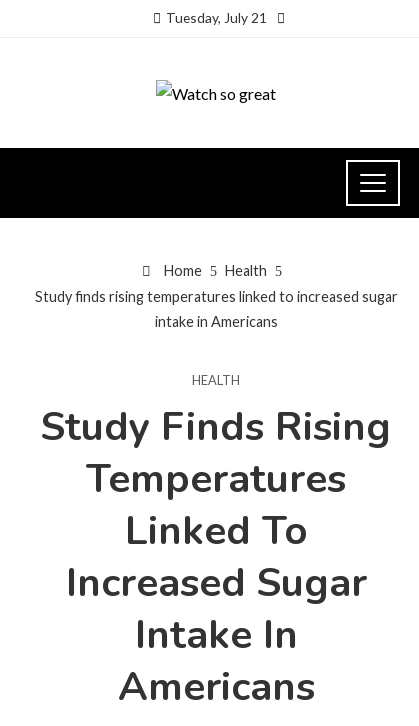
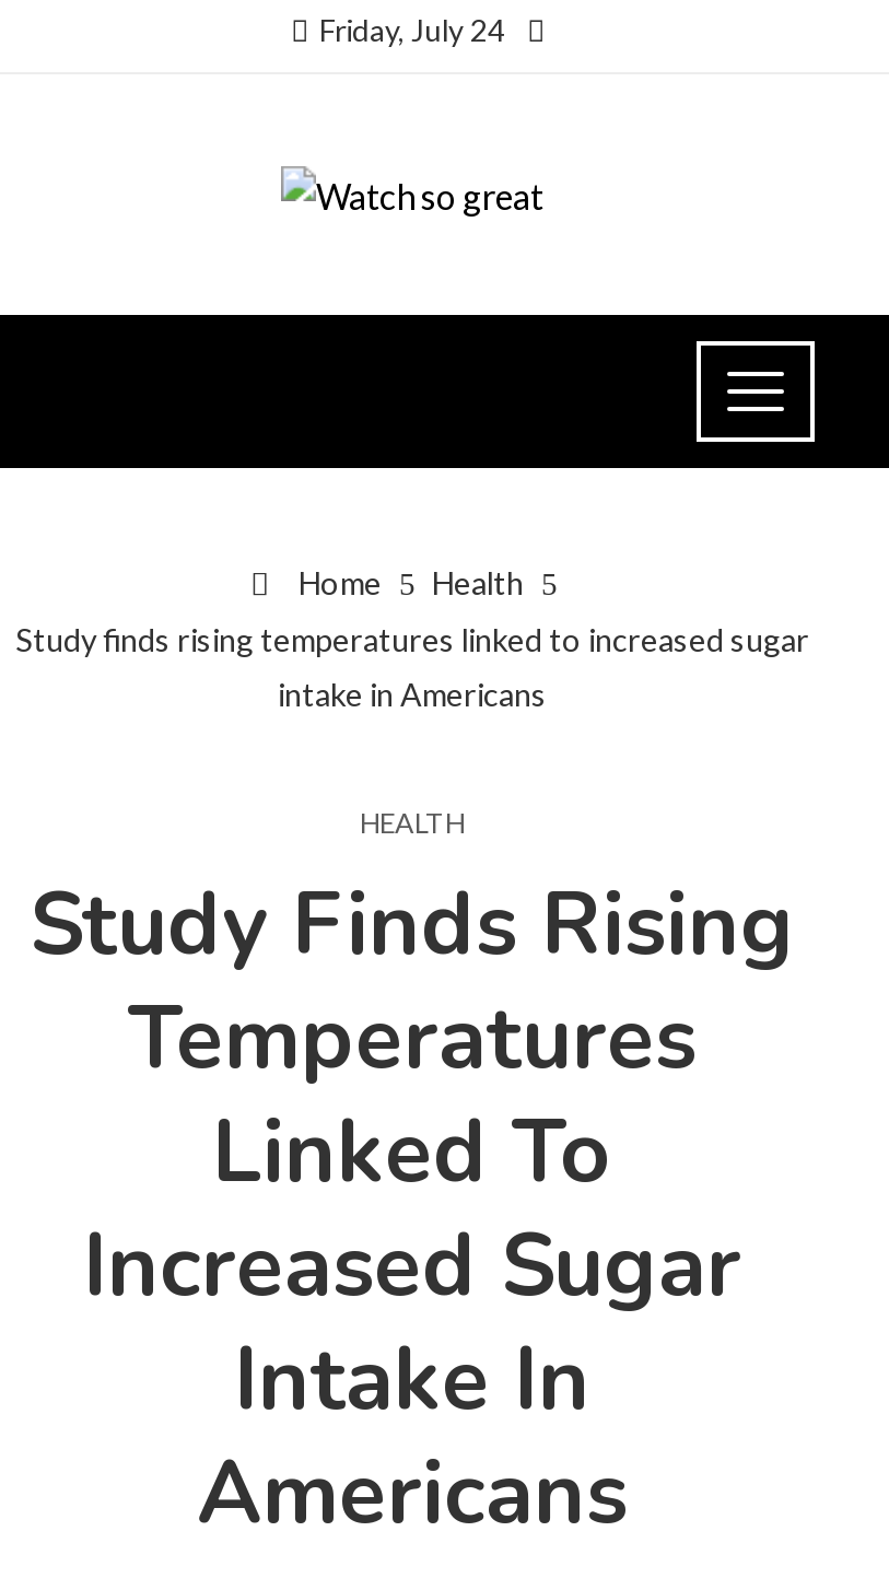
[165,9,266,26] Tuesday, July 21 -> [319,11,505,48] Friday, July 24

